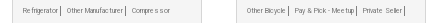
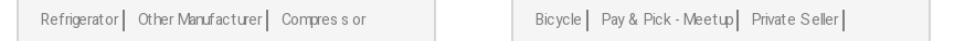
[247,6,286,16] Other Bicycle -> [535,10,582,31] Bicycle

